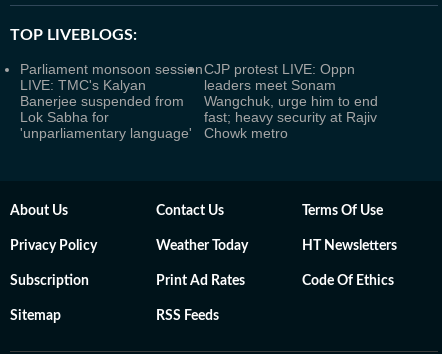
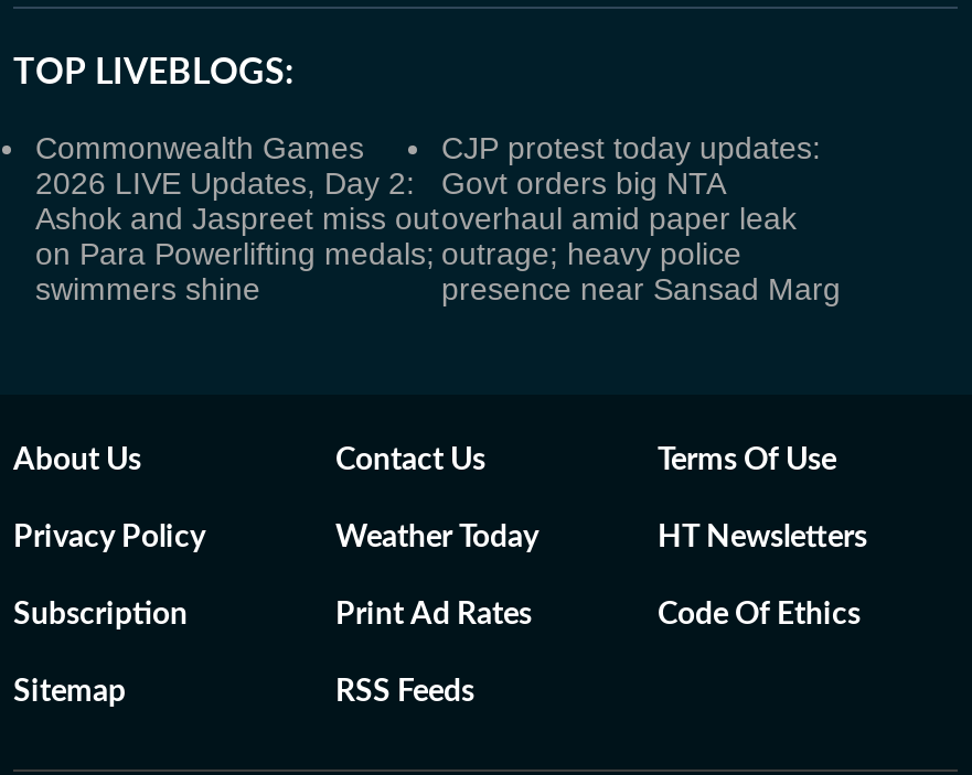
[20,61,203,141] Parliament monsoon session | LIVE: TMC's Kalyan | Banerjee suspended from | Lok Sabha for | 'unparliamentary language' -> [35,129,439,306] Commonwealth Games | 2026 LIVE Updates, Day 2: | Ashok and Jaspreet miss out | on Para Powerlifting medals; | swimmers shine
[204,61,378,141] CJP protest LIVE: Oppn | leaders meet Sonam | Wangchuk, urge him to end | fast; heavy security at Rajiv | Chowk metro -> [441,129,841,306] CJP protest today updates: | Govt orders big NTA | overhaul amid paper leak | outrage; heavy police | presence near Sansad Marg

